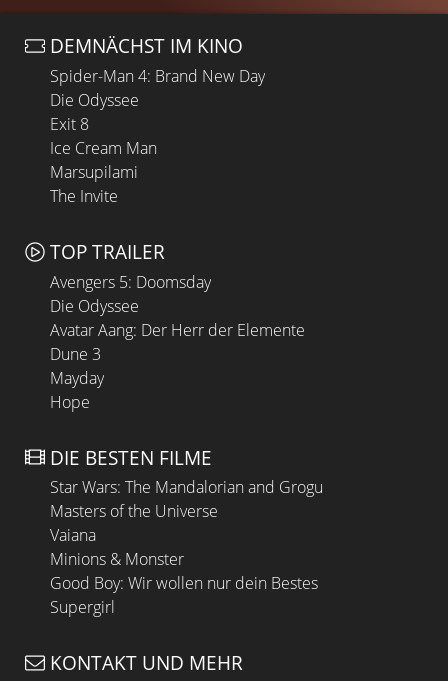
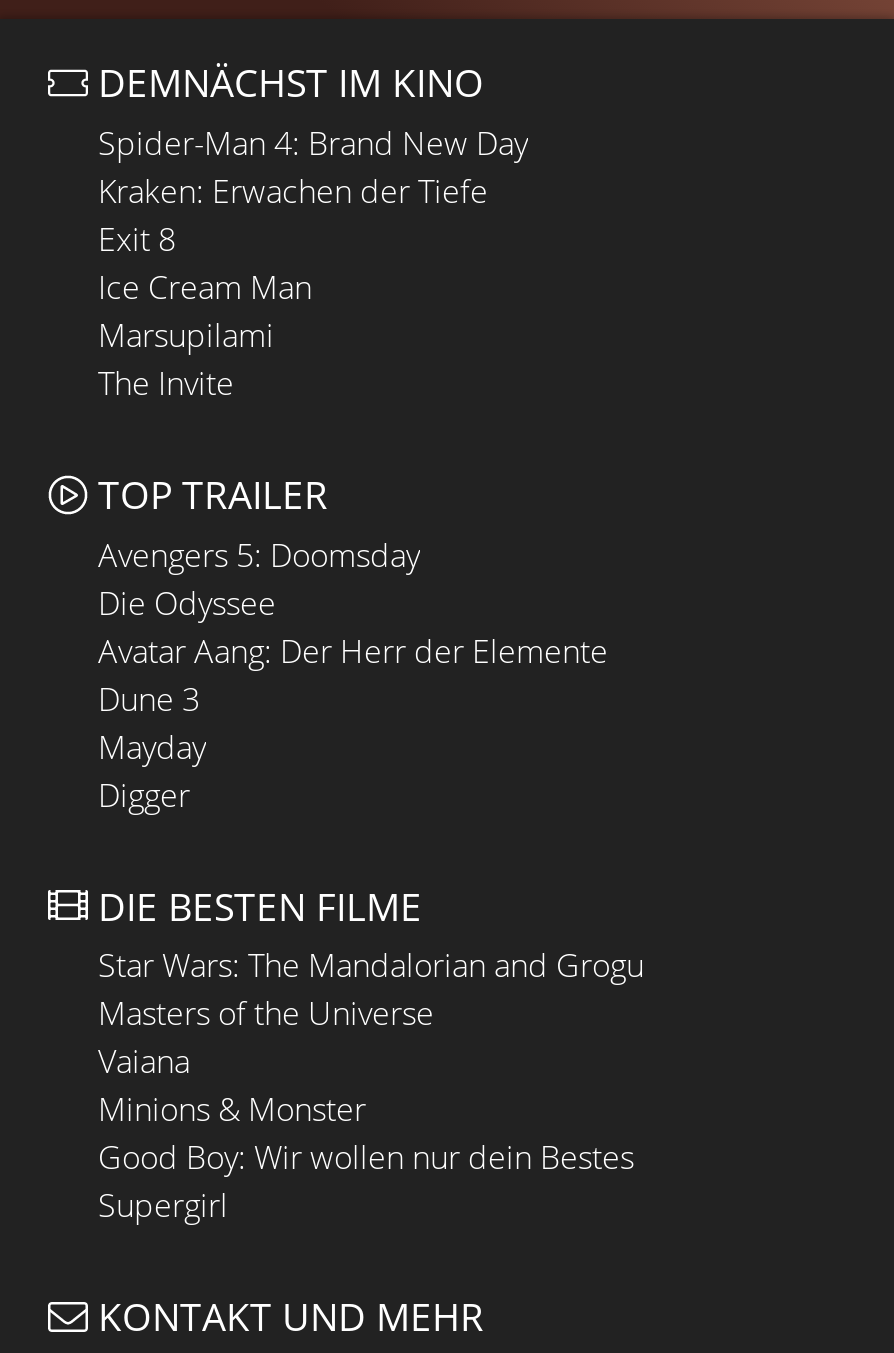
[50,89,139,111] Die Odyssee -> [98,169,488,213] Kraken: Erwachen der Tiefe
[50,390,90,412] Hope -> [98,772,190,816] Digger

